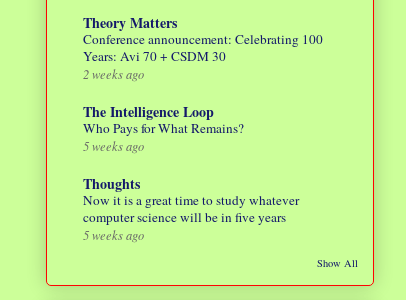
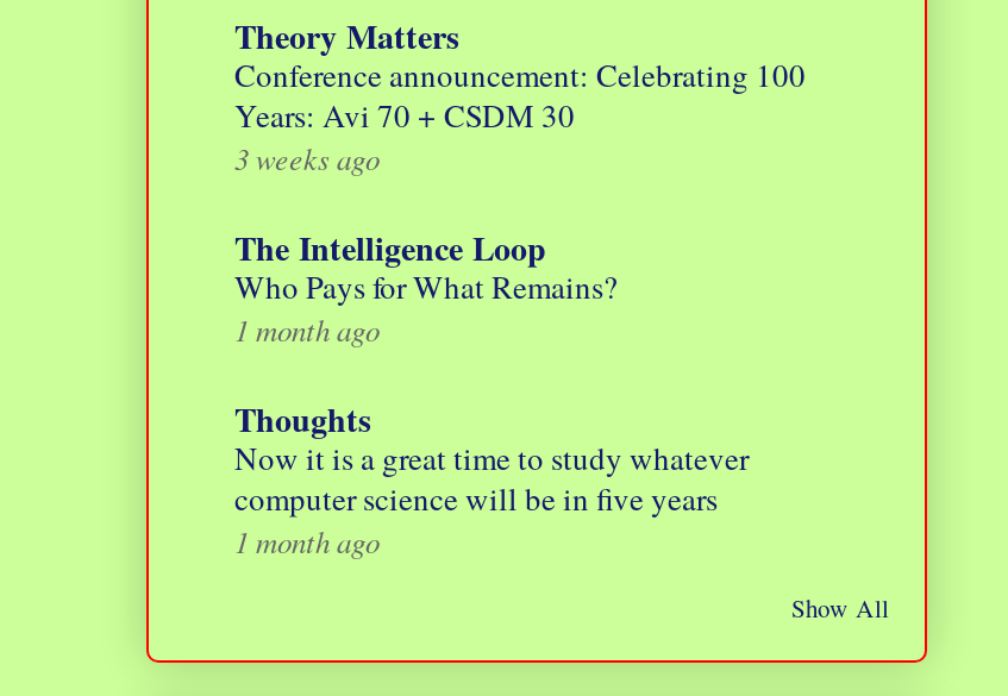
[83,65,144,82] 2 weeks ago -> [234,137,380,178] 3 weeks ago
[83,137,144,154] 5 weeks ago -> [234,309,380,349] 1 month ago
[83,226,144,243] 5 weeks ago -> [234,520,380,561] 1 month ago

